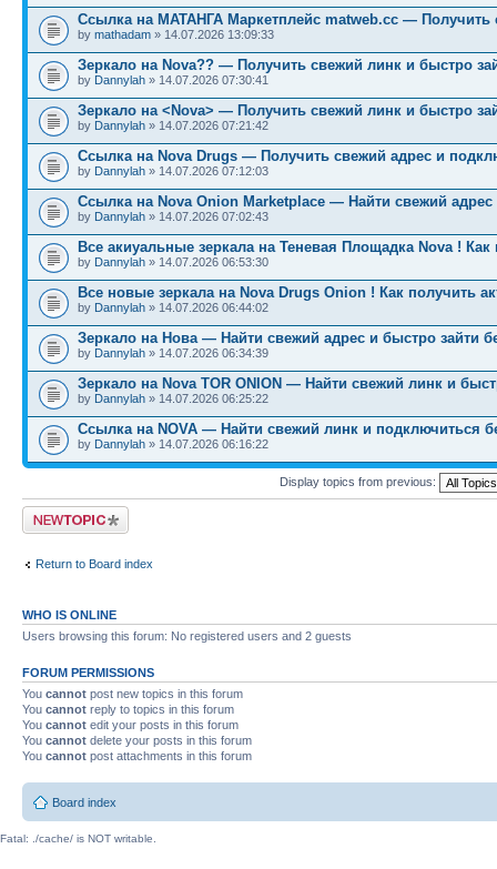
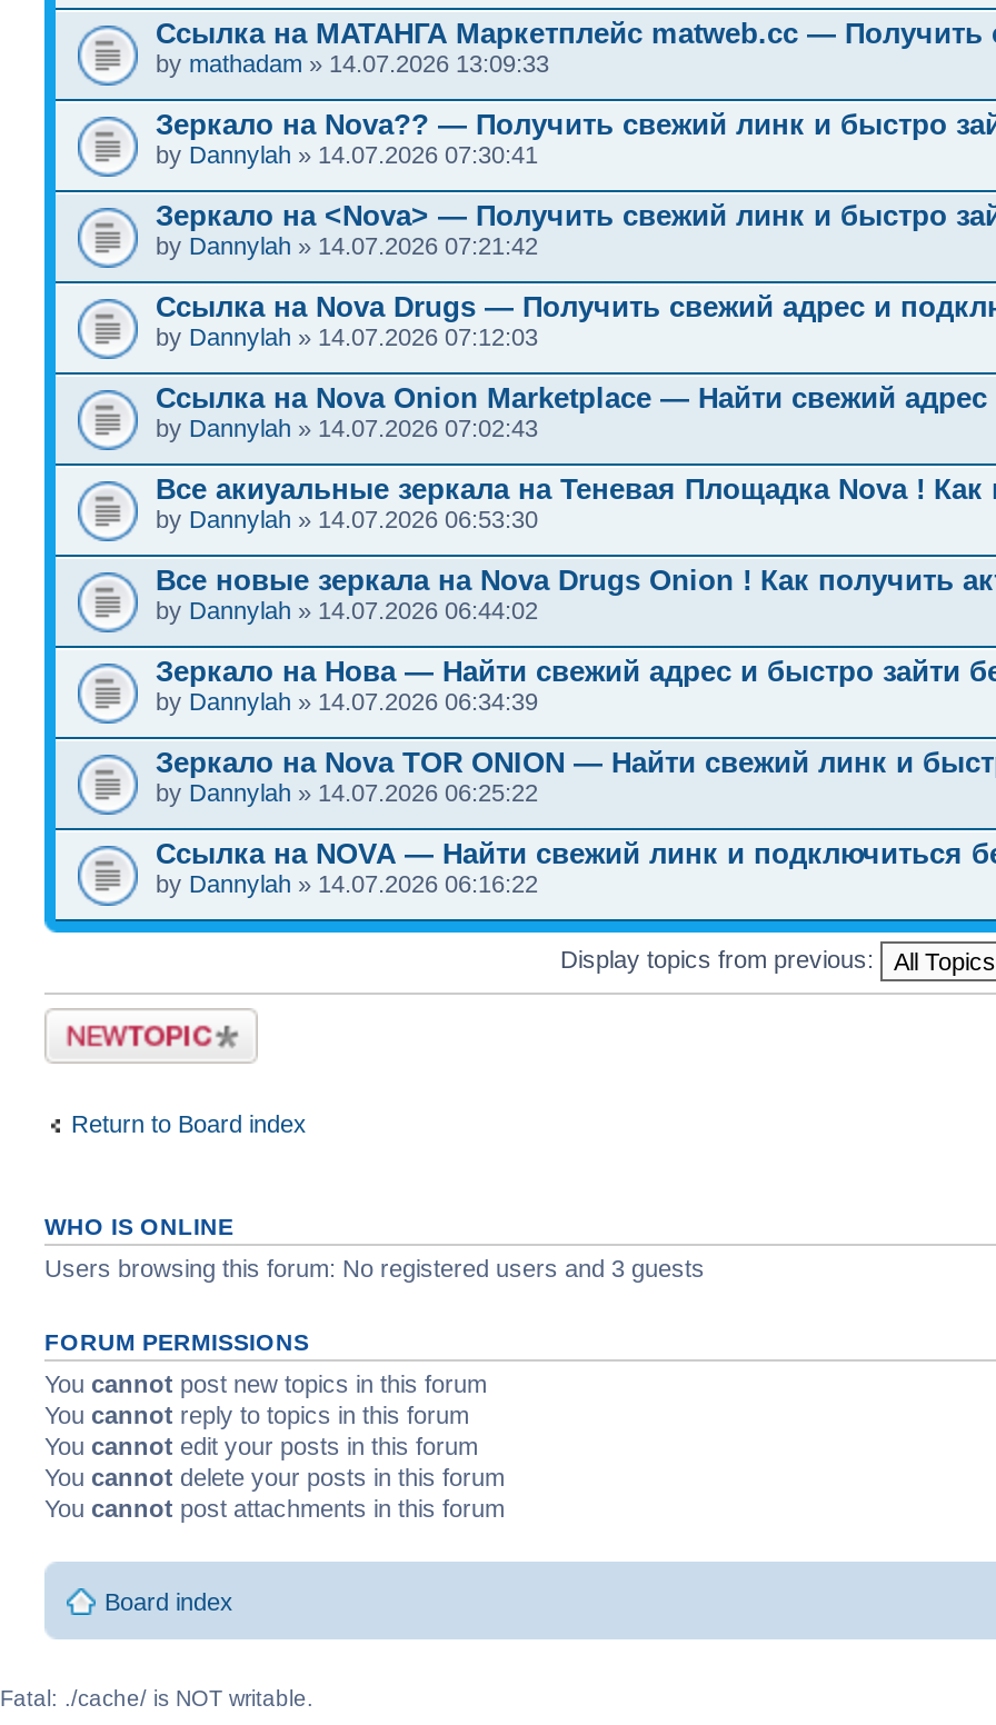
[22,629,352,643] Users browsing this forum: No registered users and 2 guests -> [44,1255,705,1282] Users browsing this forum: No registered users and 3 guests

